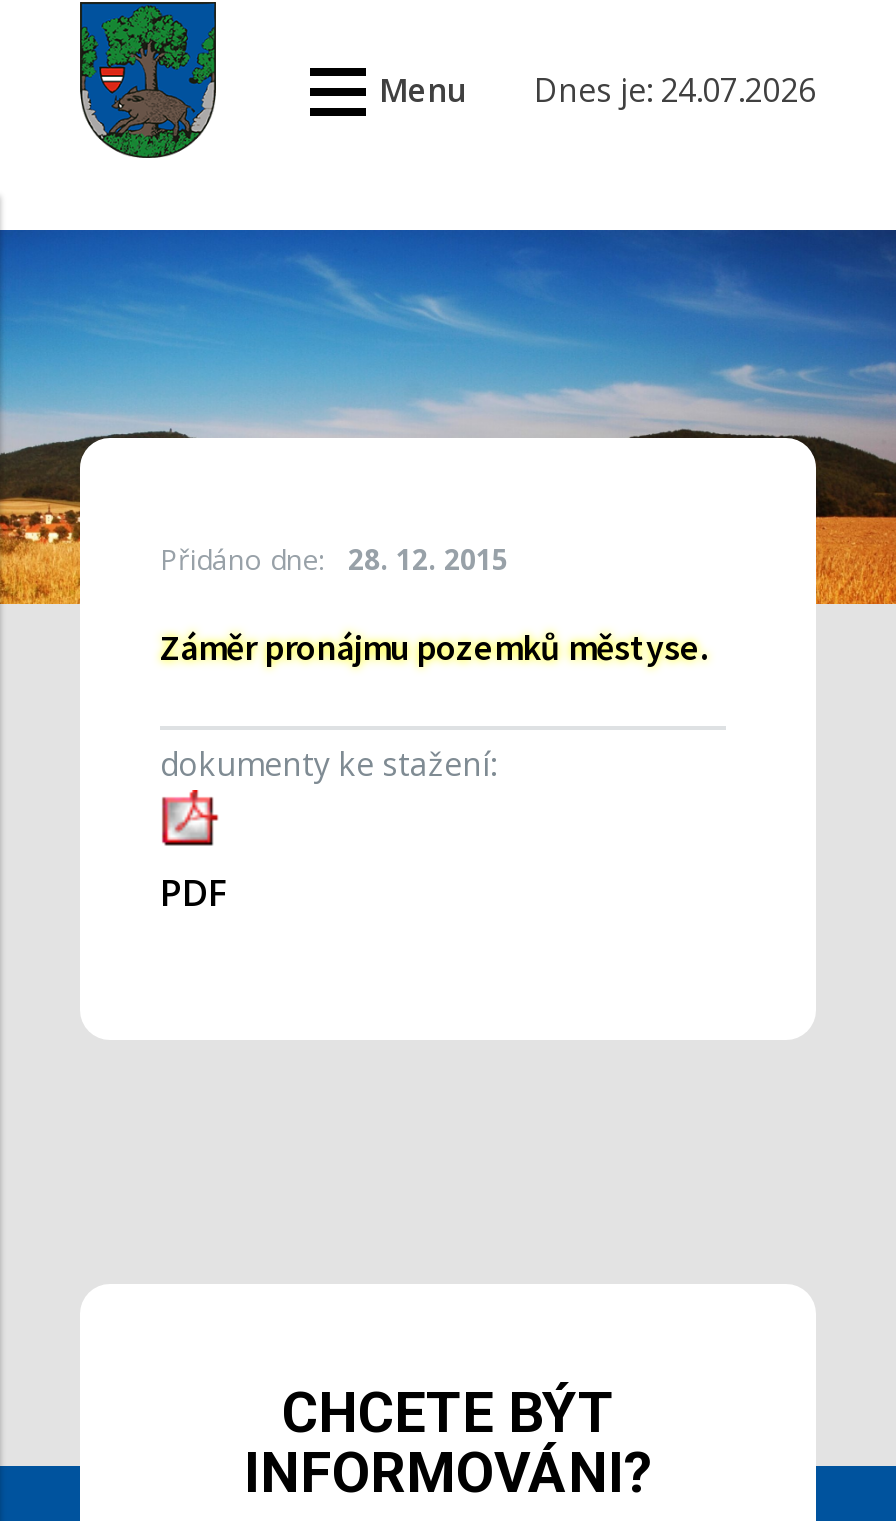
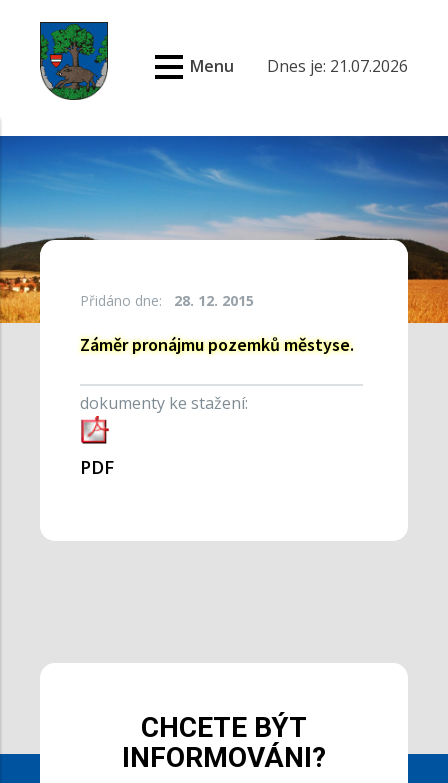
[379,68,816,112] Menu Dnes je: 24.07.2026 -> [189,55,408,77] Menu Dnes je: 21.07.2026

